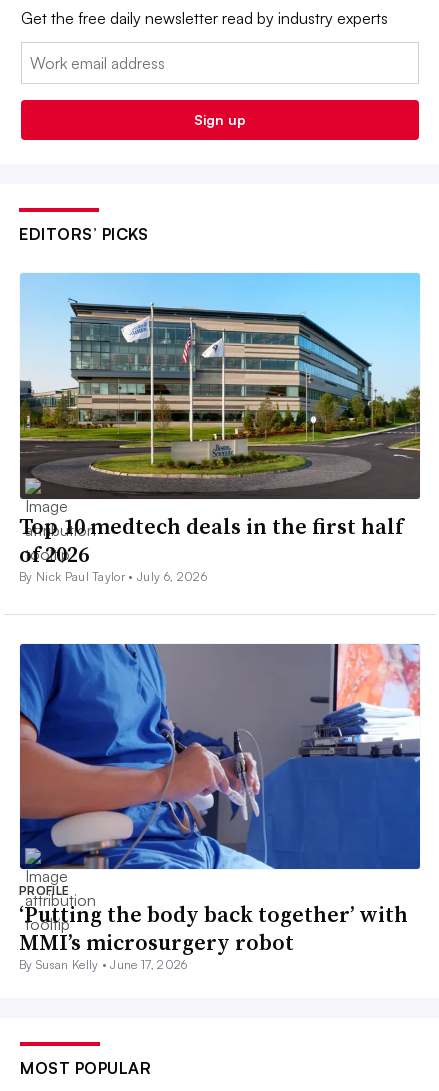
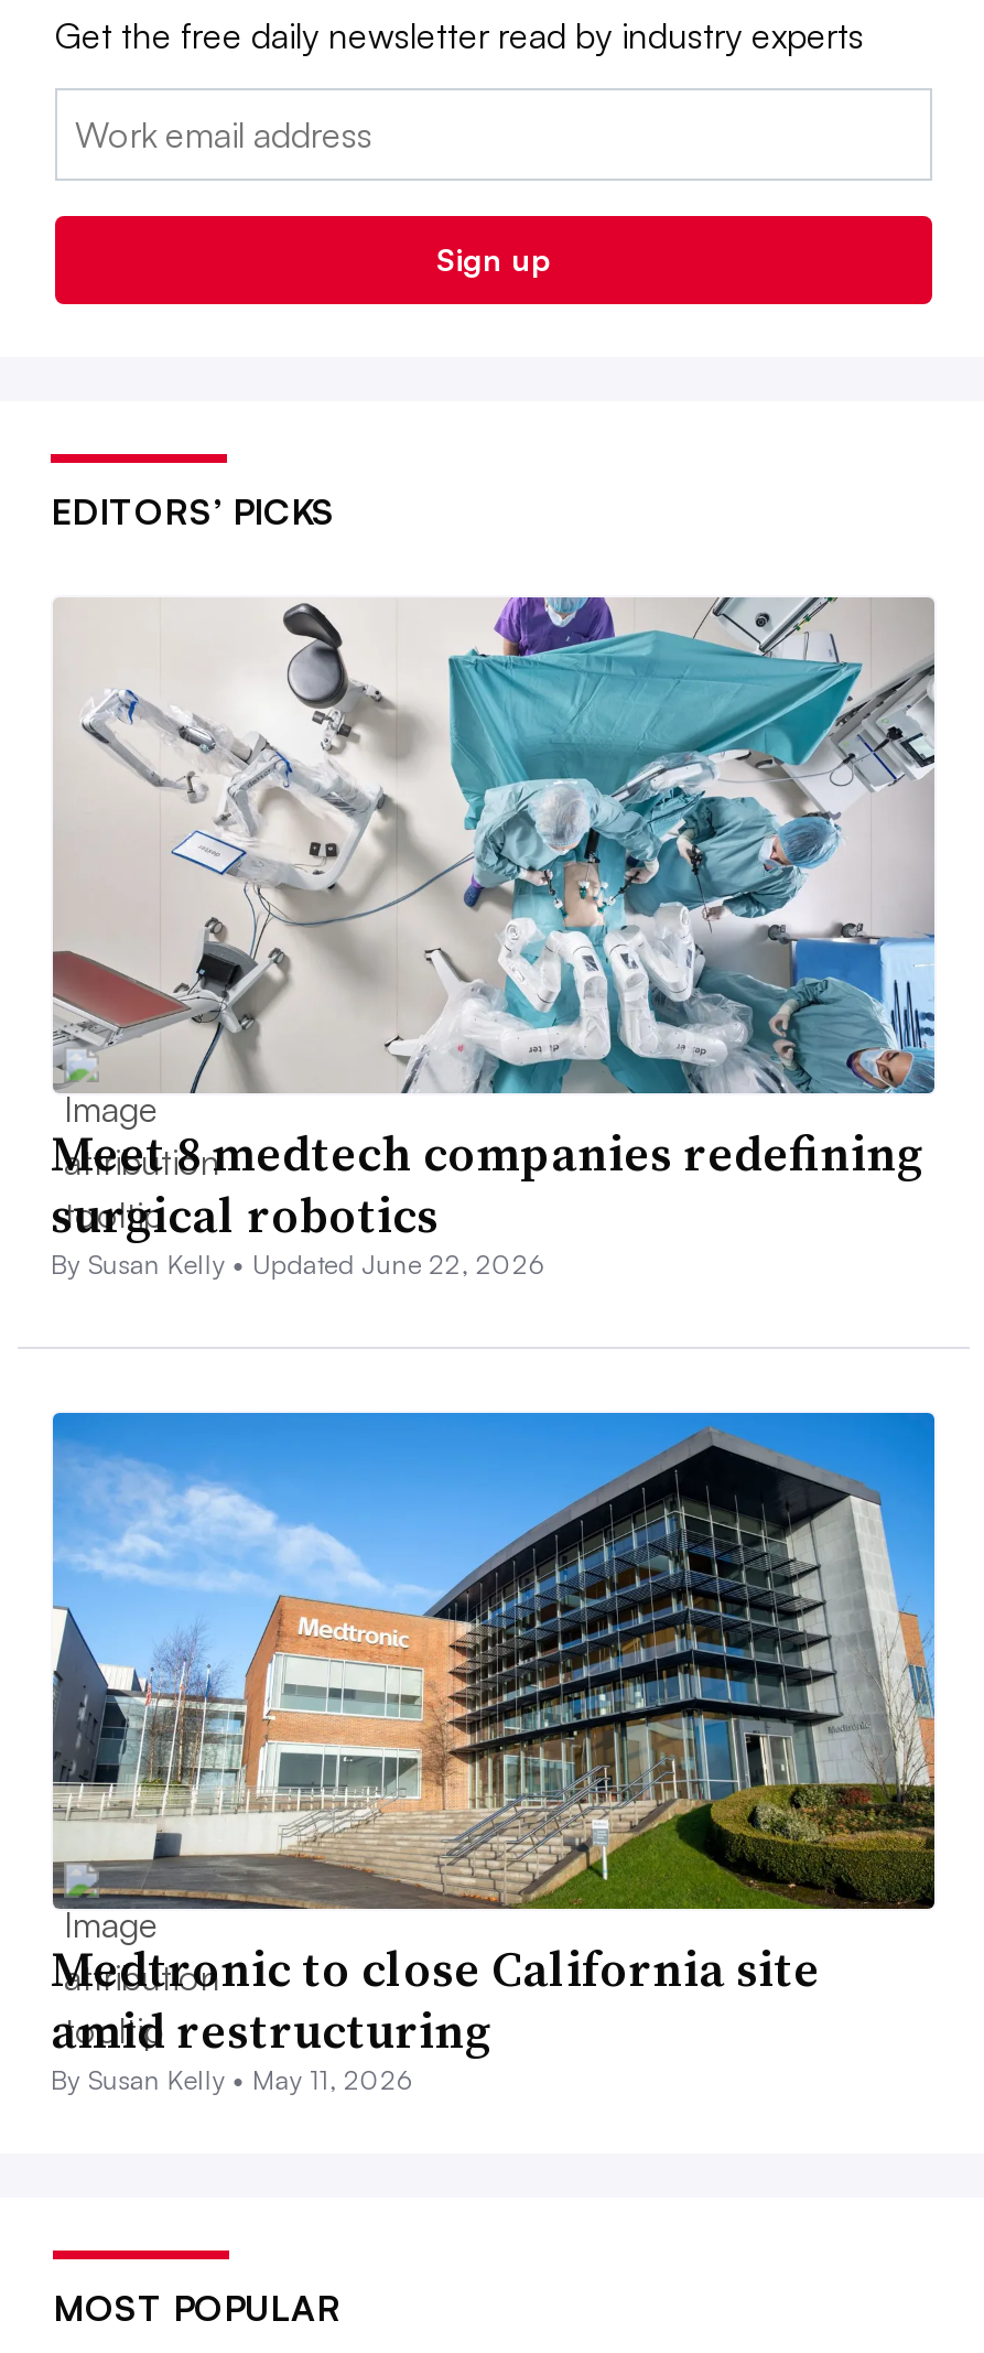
[19,272,421,584] [image] | Top 10 medtech deals in the first half | of 2026 | By Nick Paul Taylor • July 6, 2026 -> [51,595,937,1282] [image] | Meet 8 medtech companies redefining | surgical robotics | By Susan Kelly • Updated June 22, 2026
[19,643,421,972] [image] | PROFILE | ‘Putting the body back together’ with | MMI’s microsurgery robot | By Susan Kelly • June 17, 2026 -> [51,1411,937,2097] [image] | Medtronic to close California site | amid restructuring | By Susan Kelly • May 11, 2026

